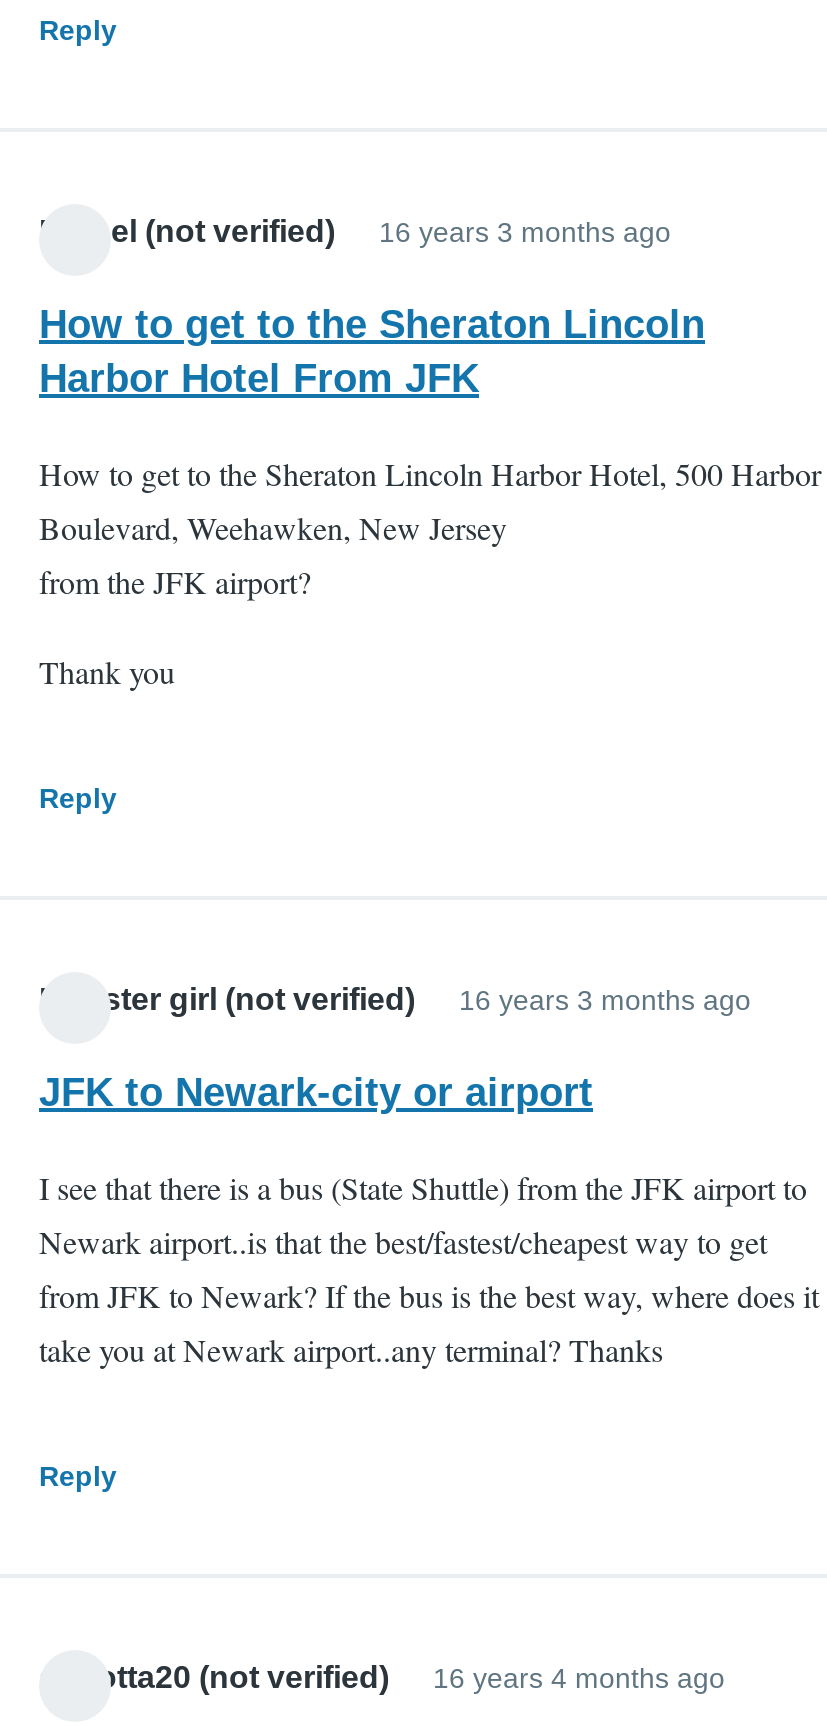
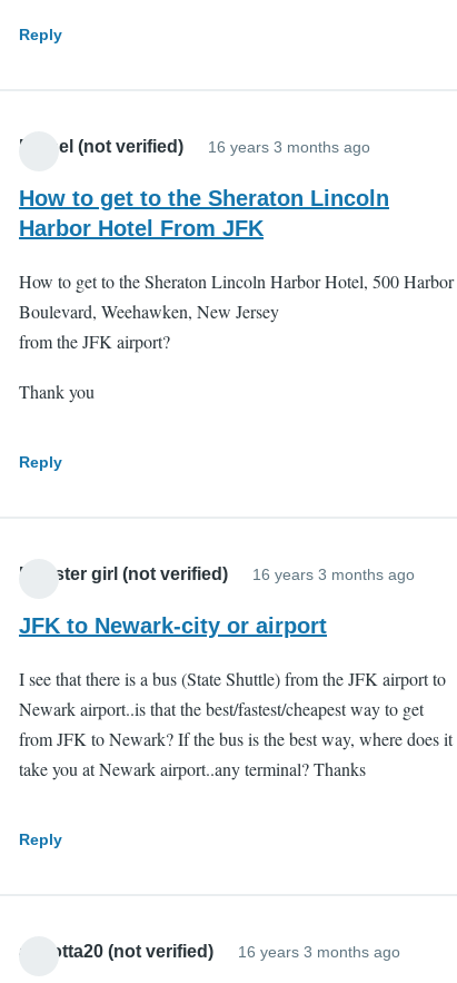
[433,1661,725,1693] 16 years 4 months ago -> [238,942,400,960] 16 years 3 months ago

